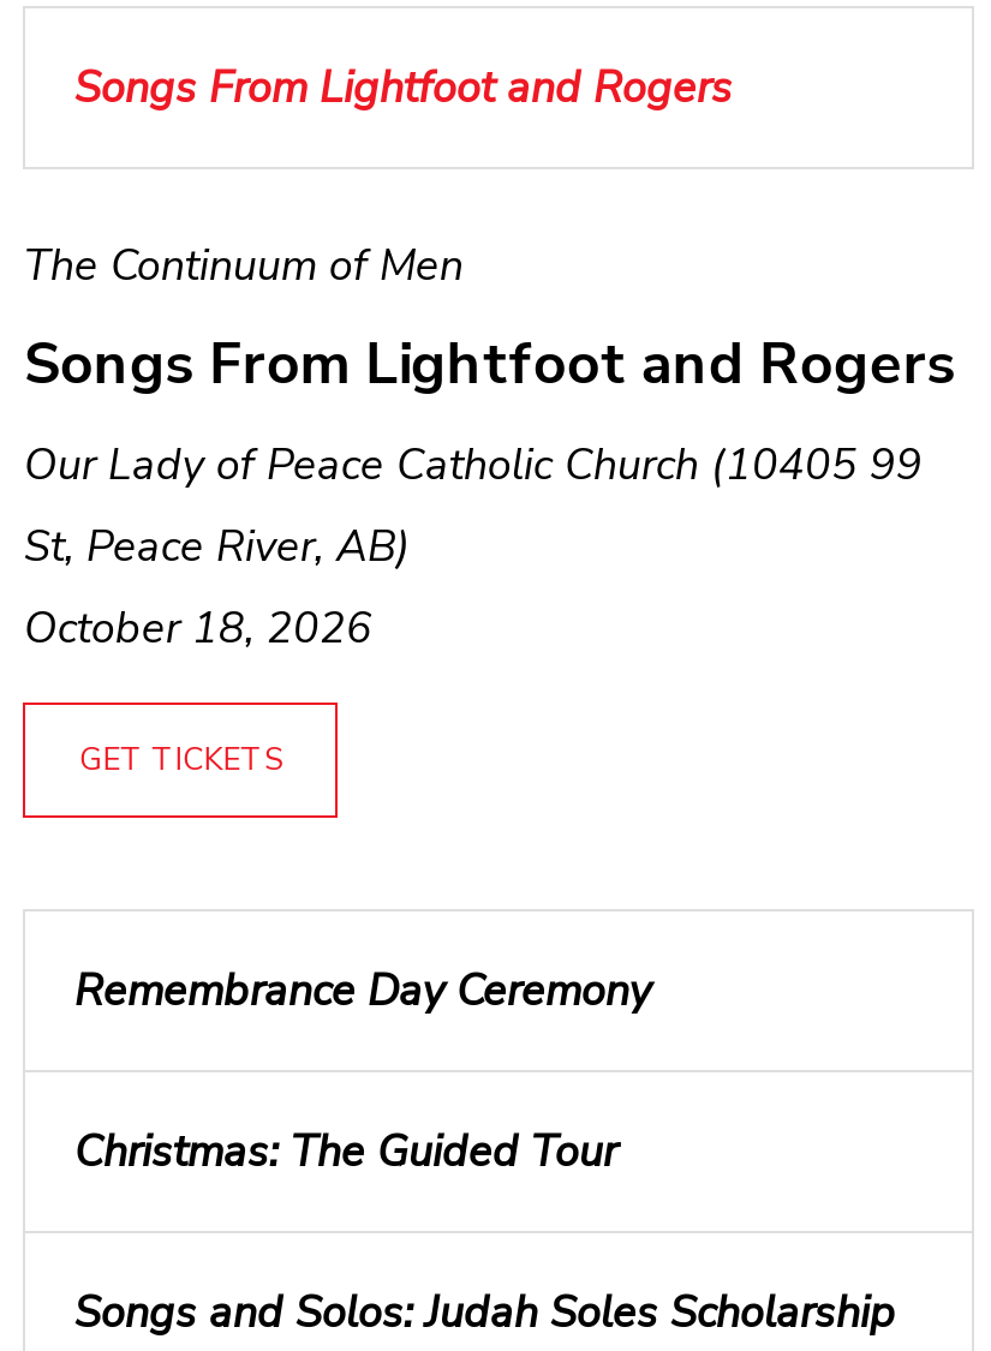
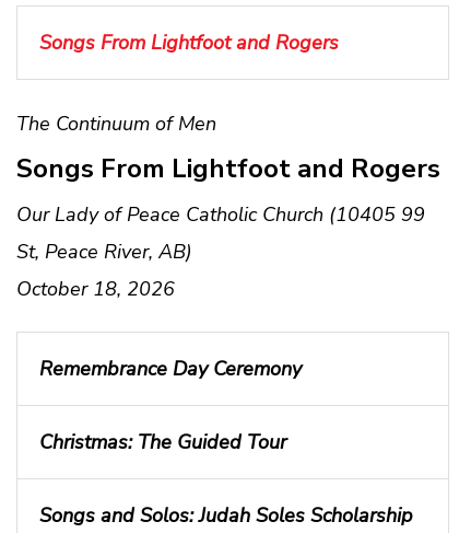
[79,739,283,782] GET TICKETS -> none

